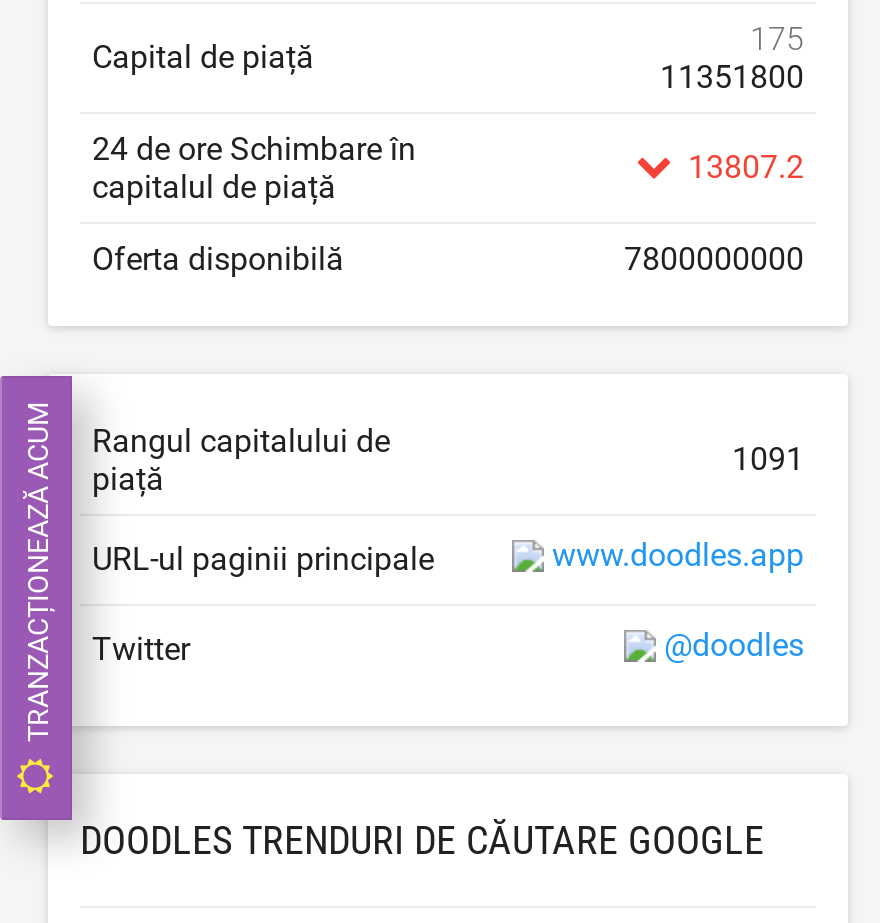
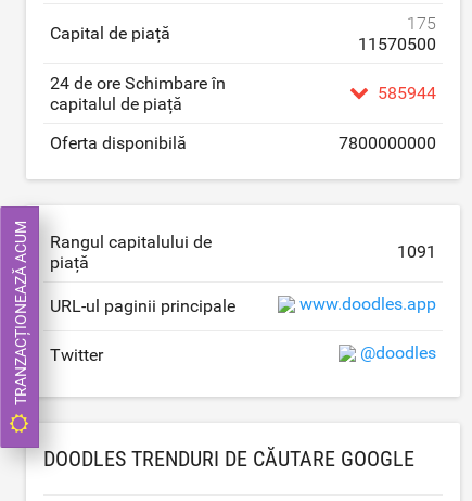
[660,57,804,95] 11351800 -> [358,33,436,54] 11570500
[688,147,804,185] 13807.2 -> [378,82,436,103] 585944

